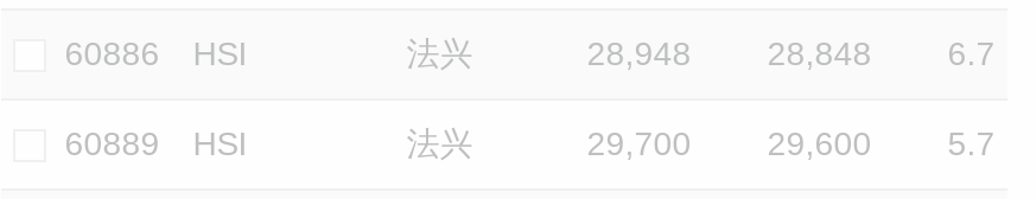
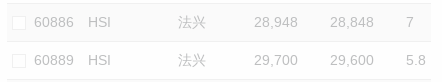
[587,34,995,72] 28,948 28,848 6.7 -> [254,14,414,30] 28,948 28,848 7
[587,124,995,162] 29,700 29,600 5.7 -> [254,52,426,68] 29,700 29,600 5.8

